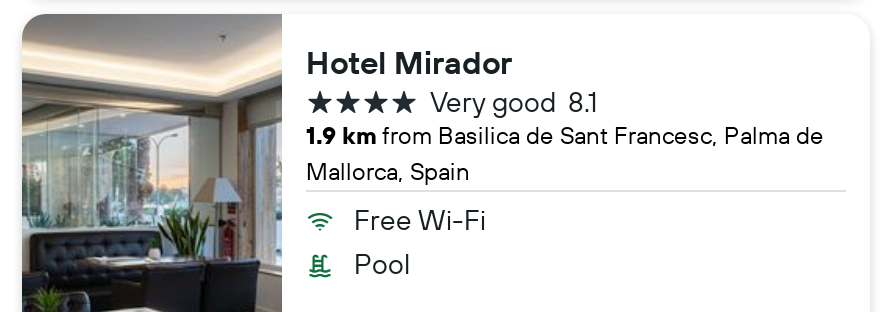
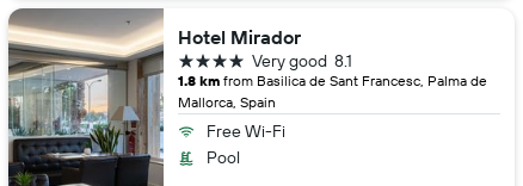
[306,120,824,150] 1.9 km from Basilica de Sant Francesc, Palma de -> [178,72,487,89] 1.8 km from Basilica de Sant Francesc, Palma de

